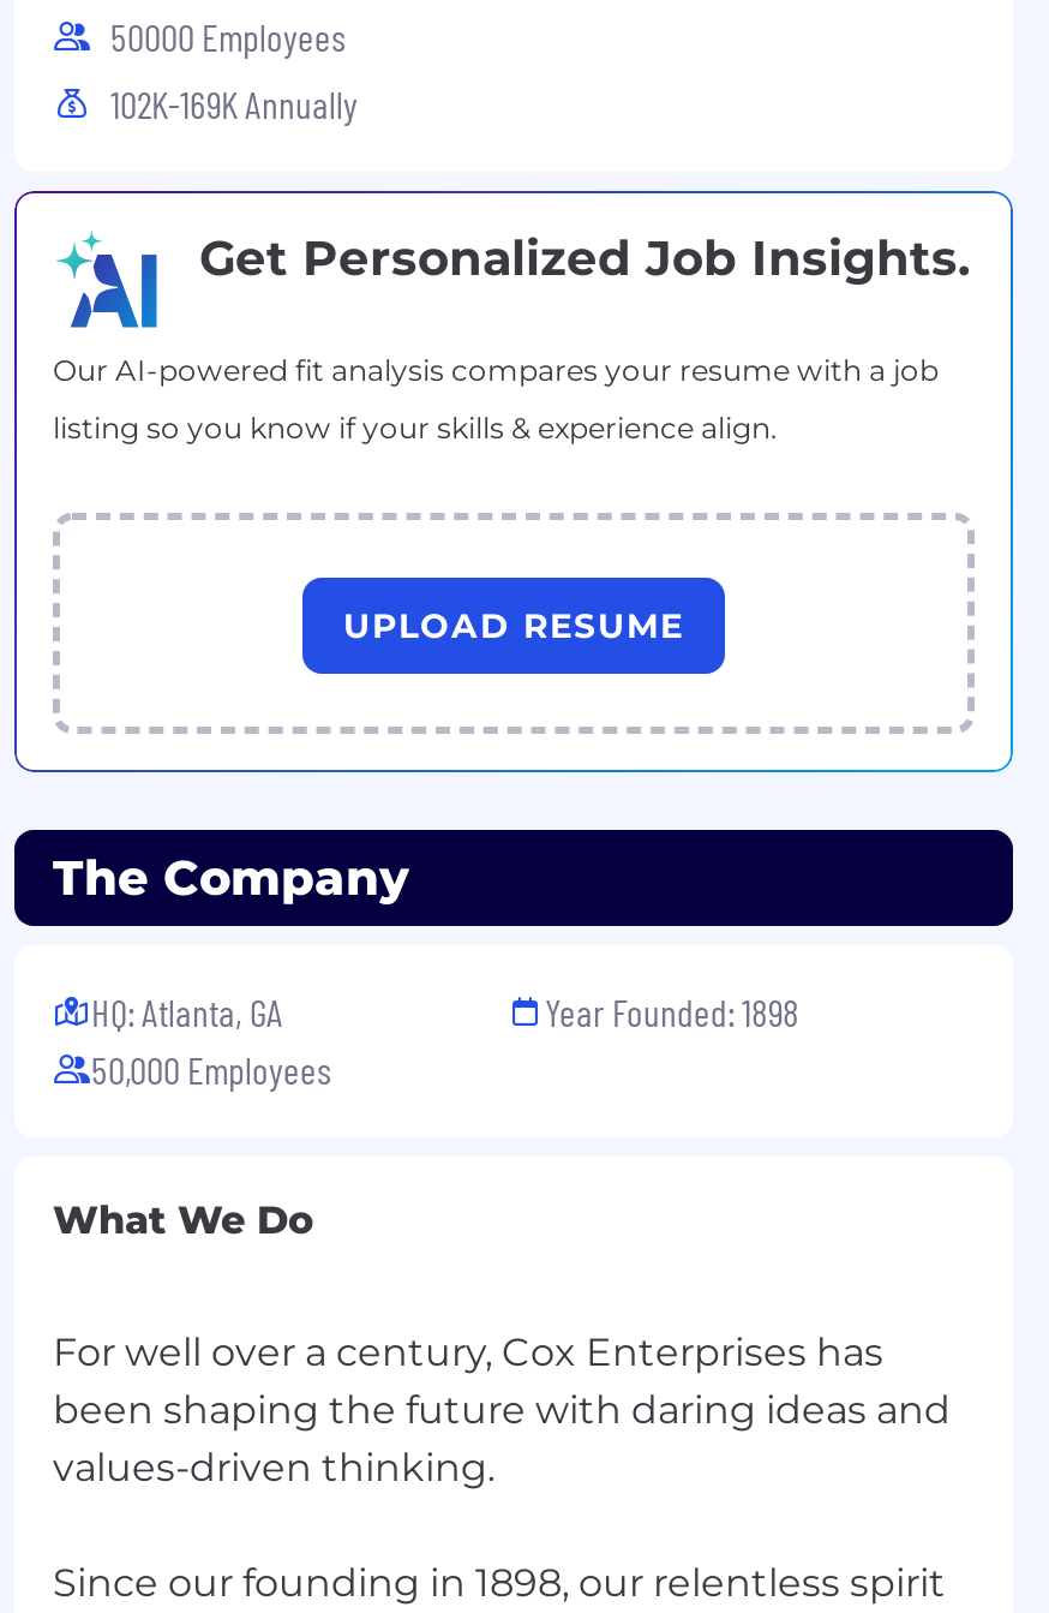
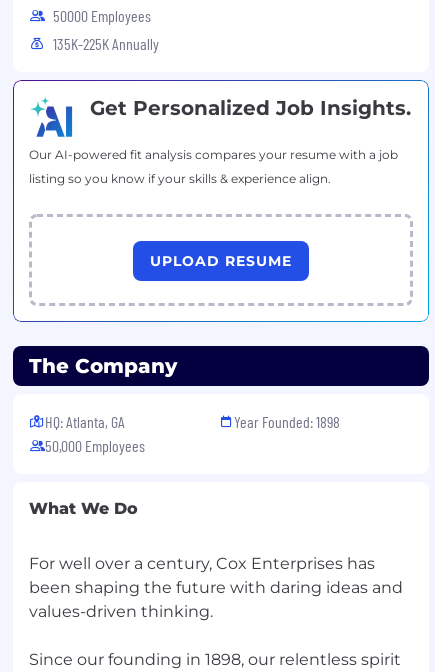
[110,80,358,126] 102K-169K Annually -> [53,34,159,53] 135K-225K Annually

